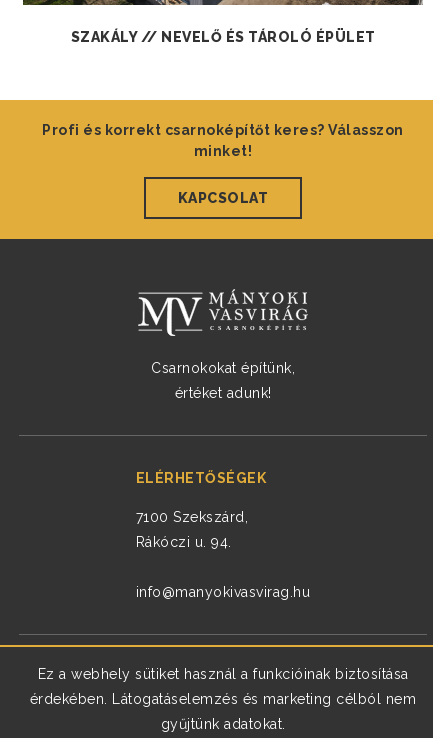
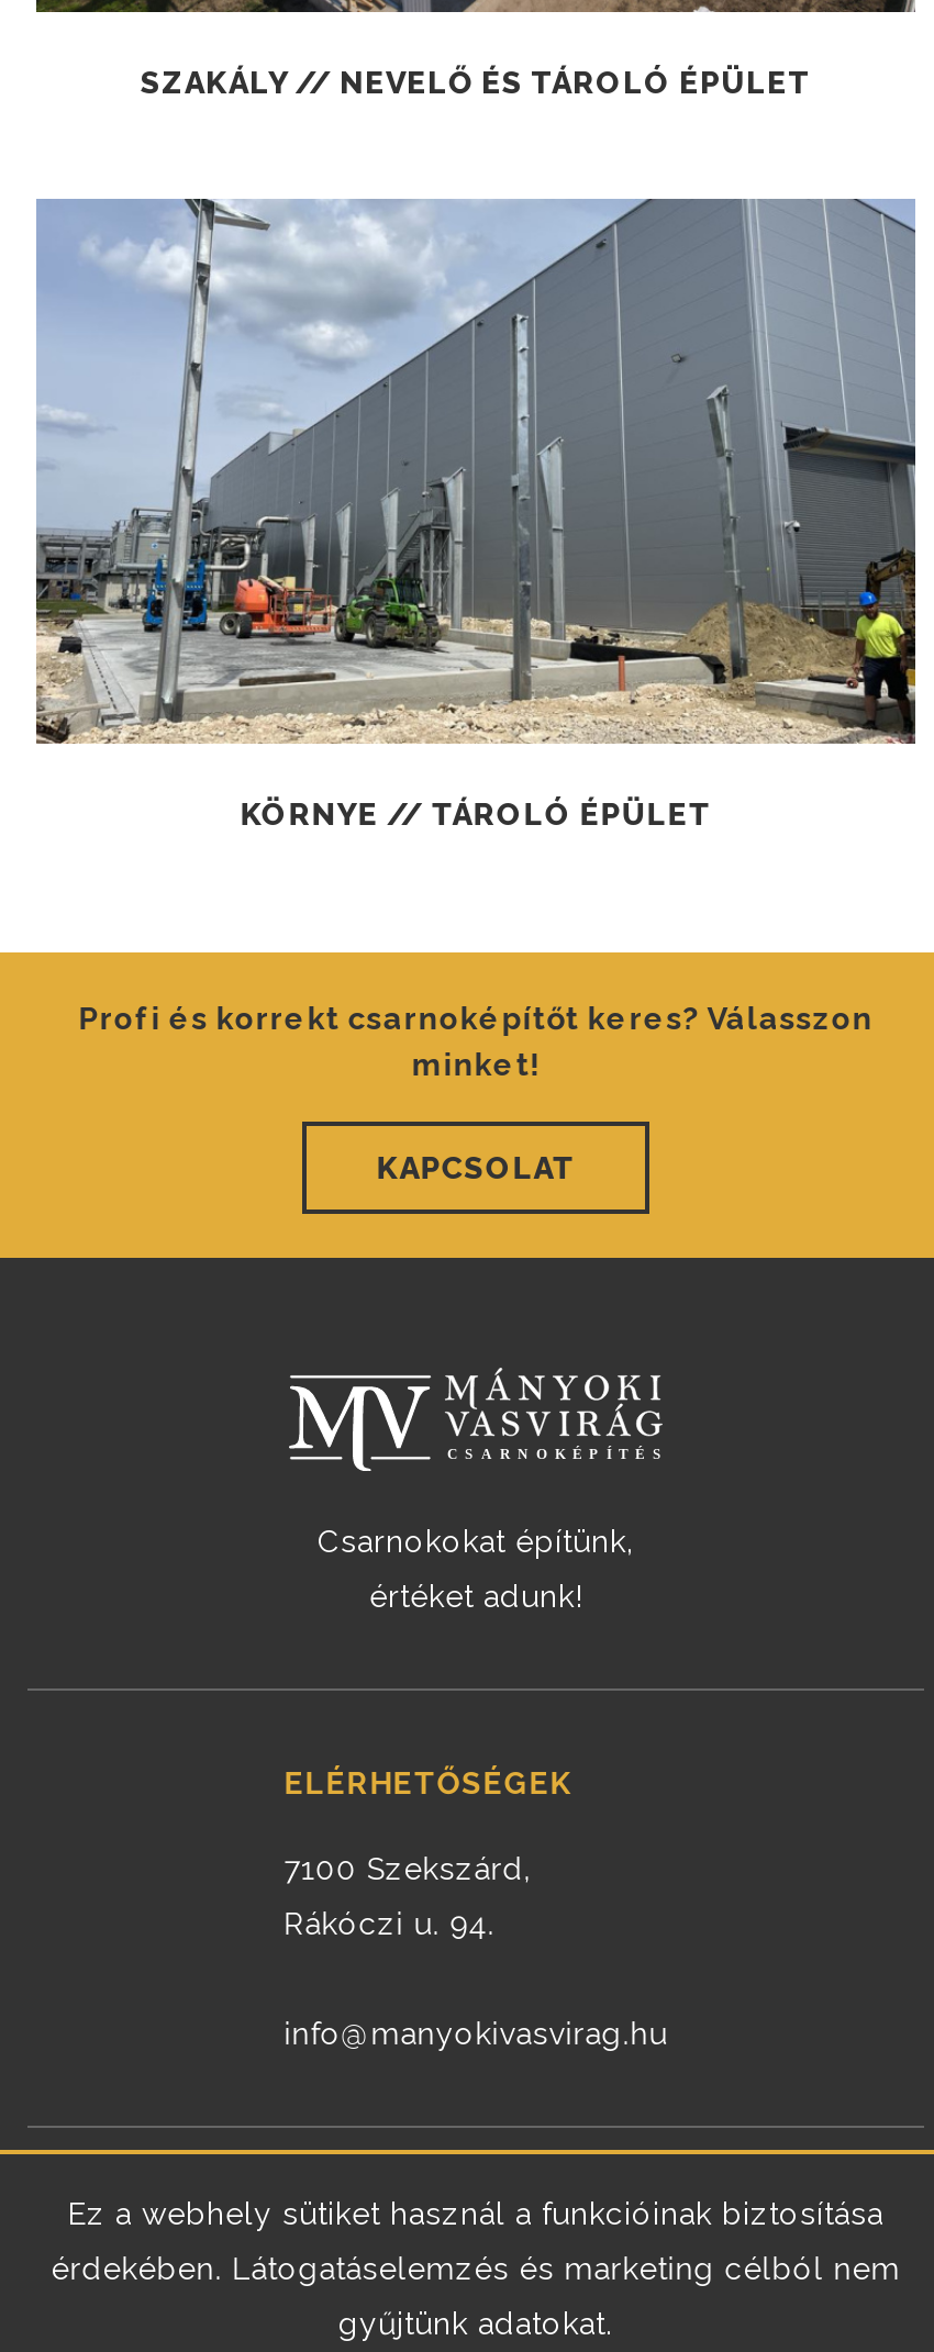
none -> [34,196,918,832] [image] | KÖRNYE // TÁROLÓ ÉPÜLET

